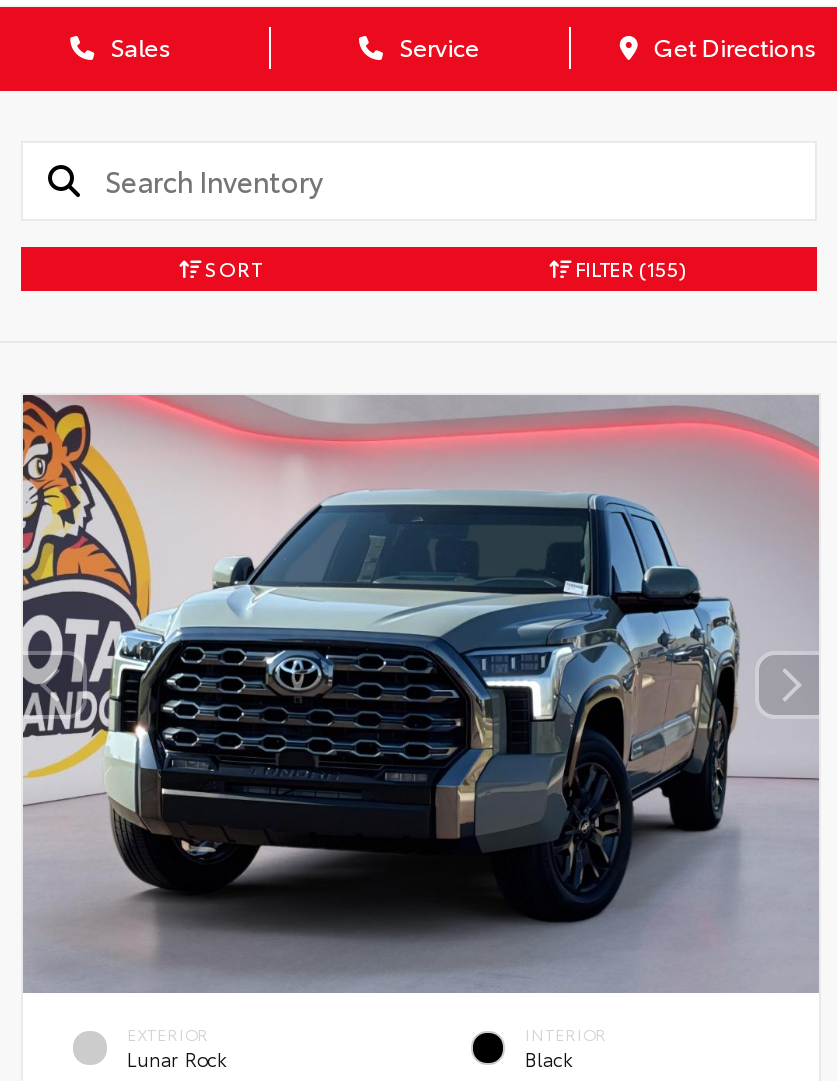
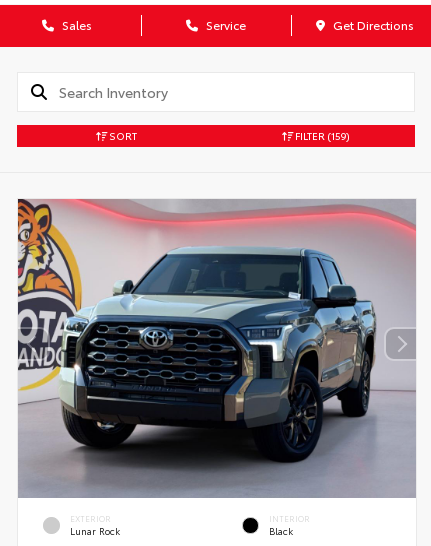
[571,253,687,283] FILTER (155) -> [292,128,349,143] FILTER (159)

